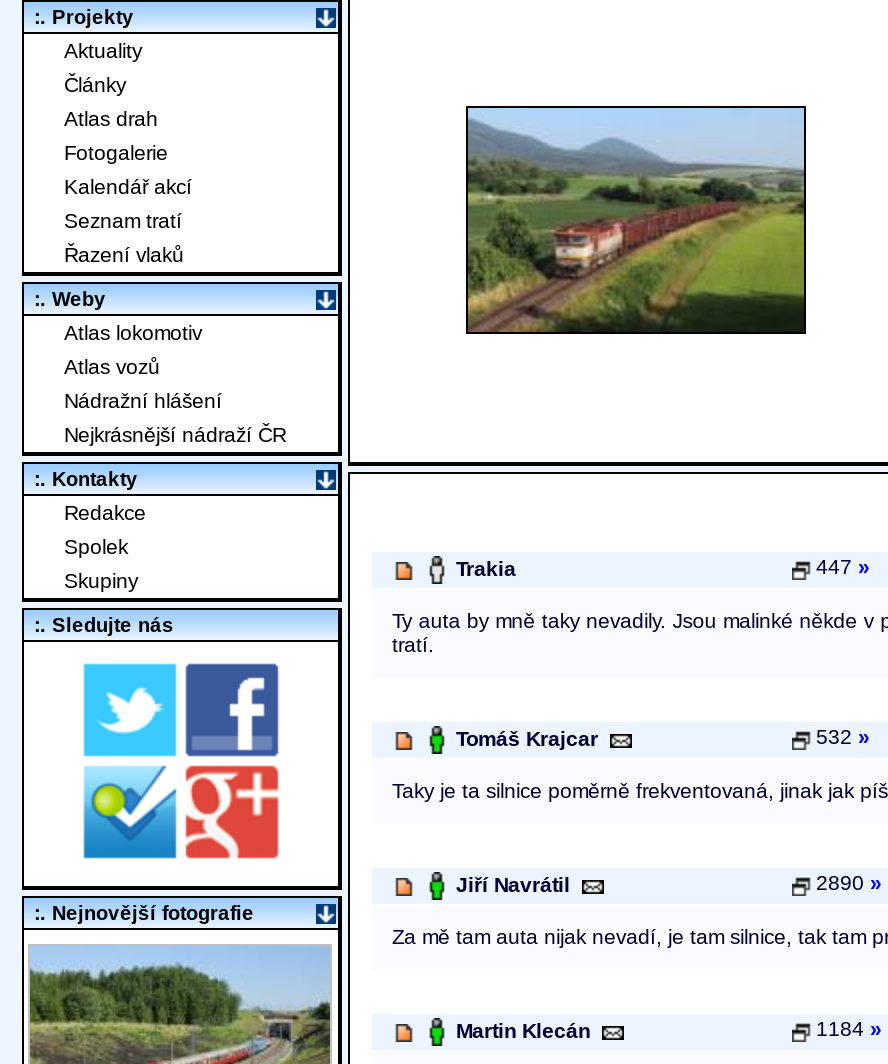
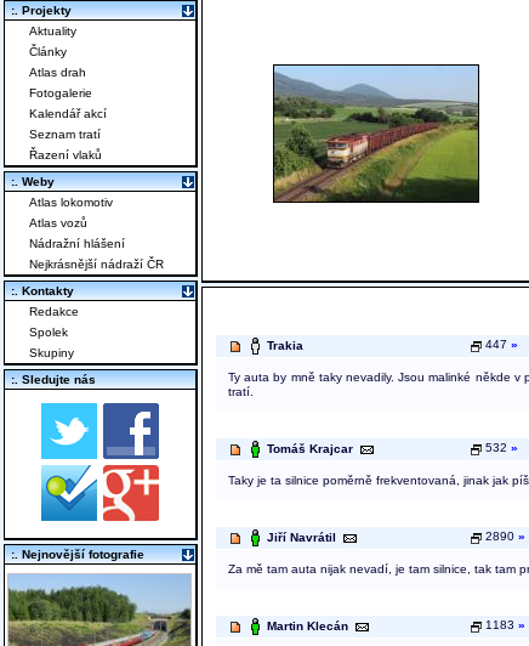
[816,1019,882,1041] 1184» -> [485,619,525,632] 1183»

